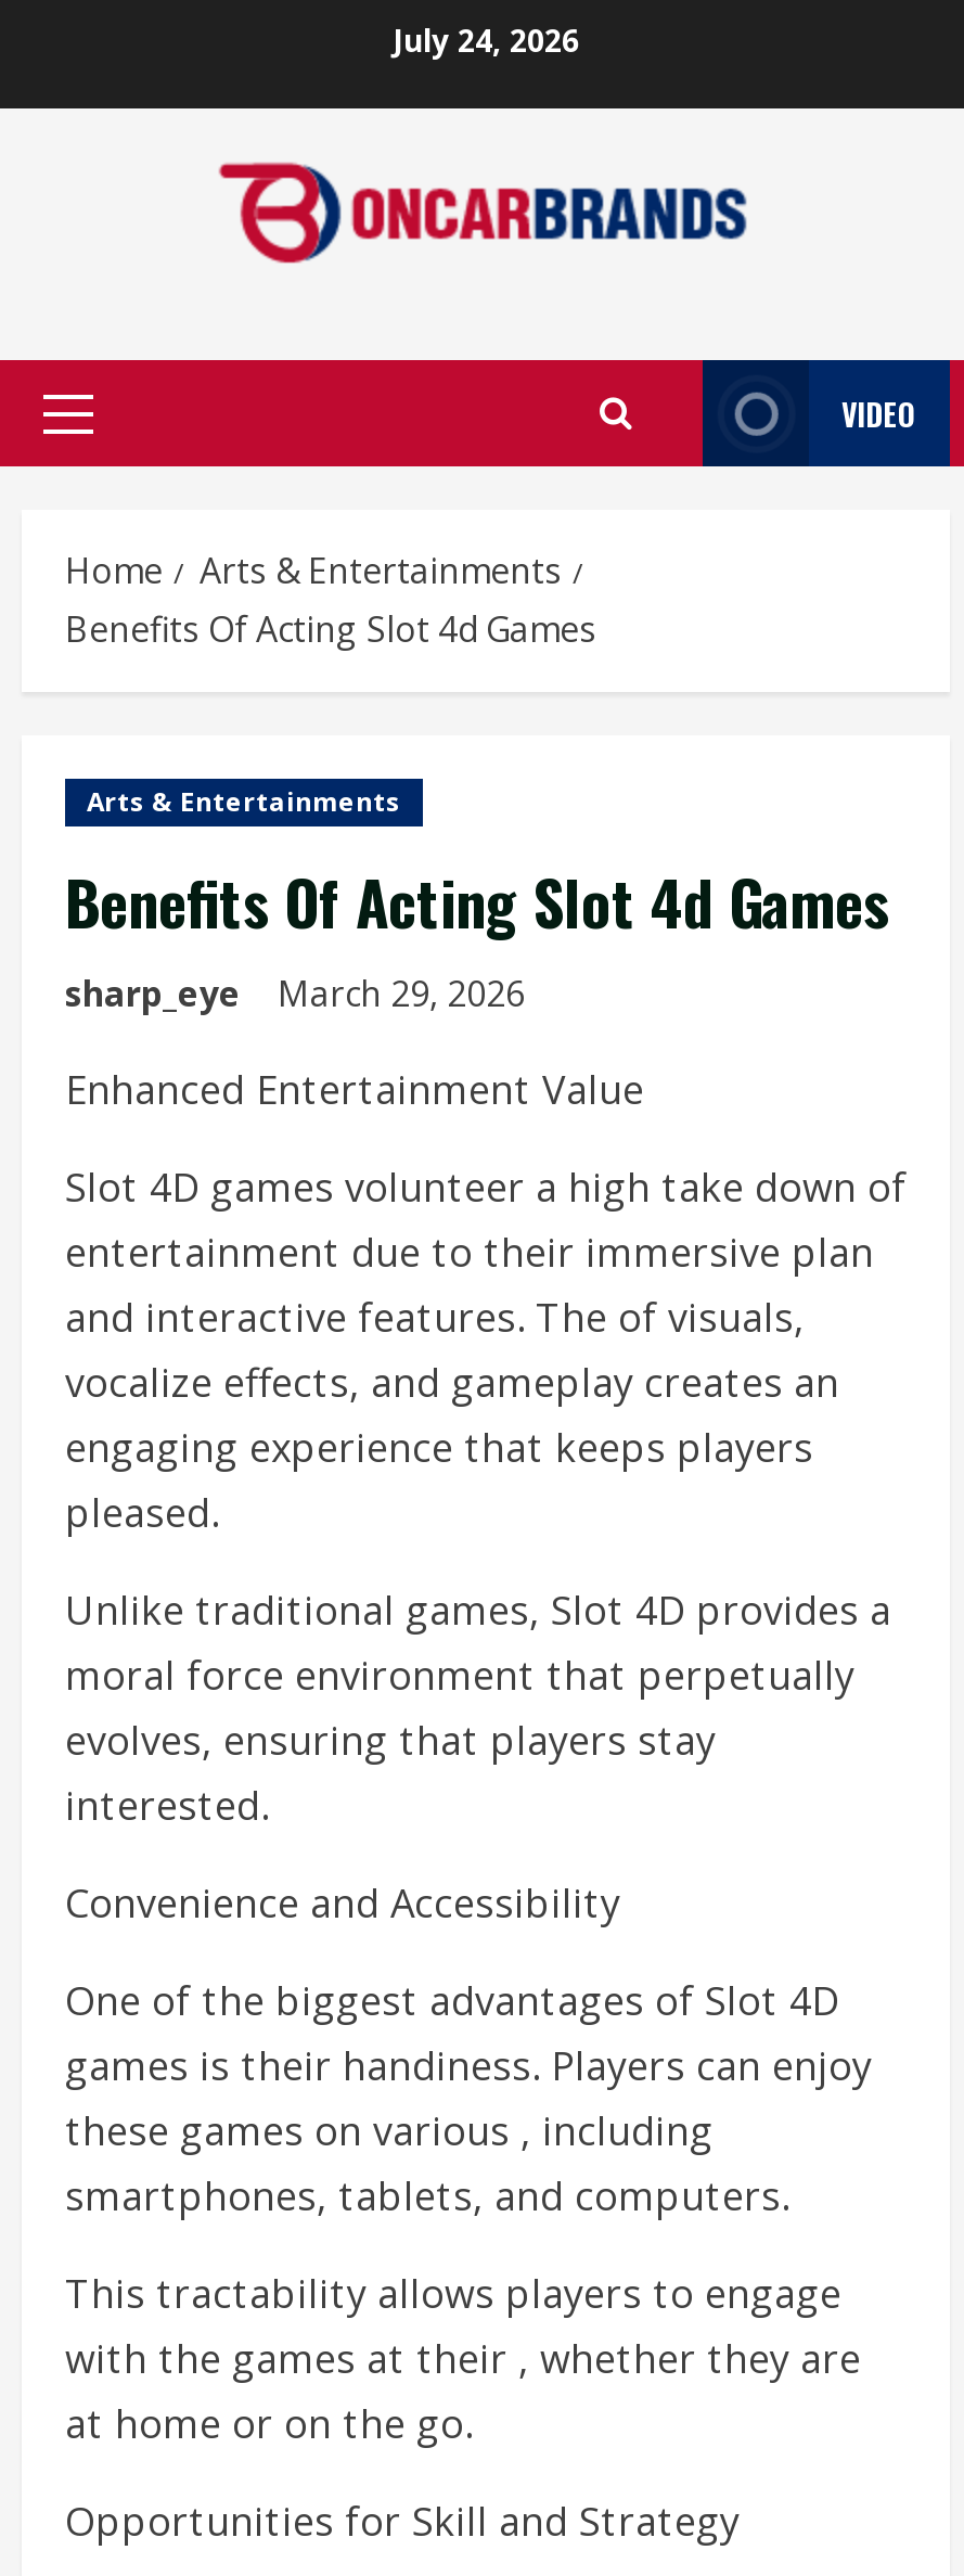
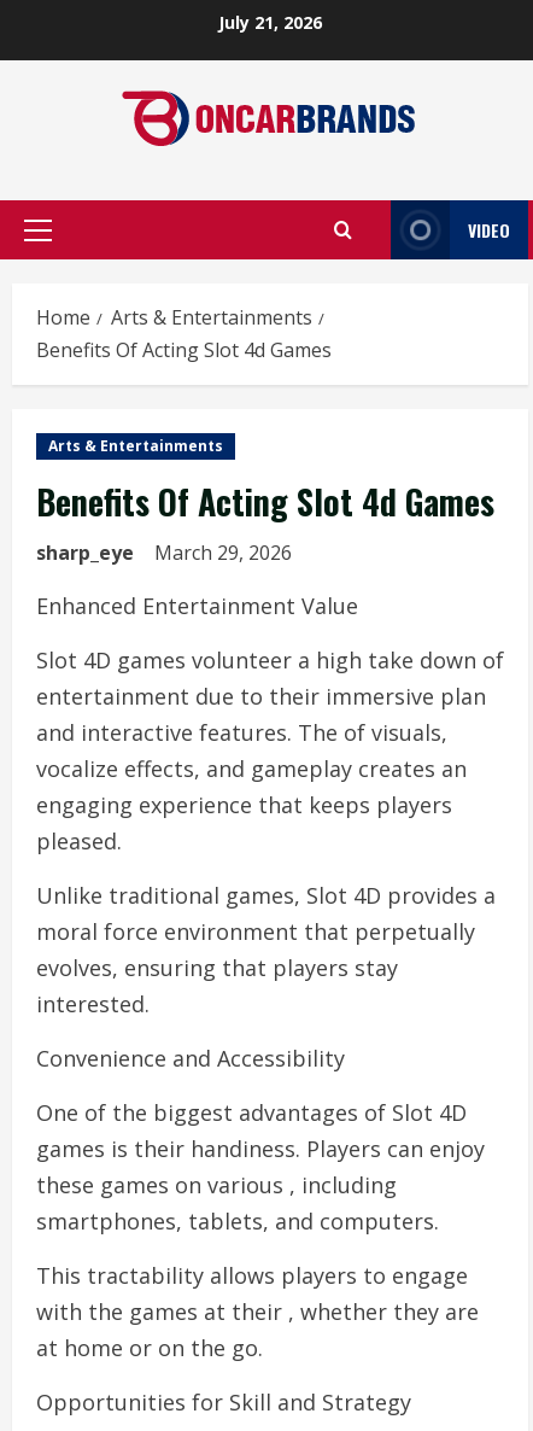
[393,18,579,60] July 24, 2026 -> [218,10,322,33] July 21, 2026

